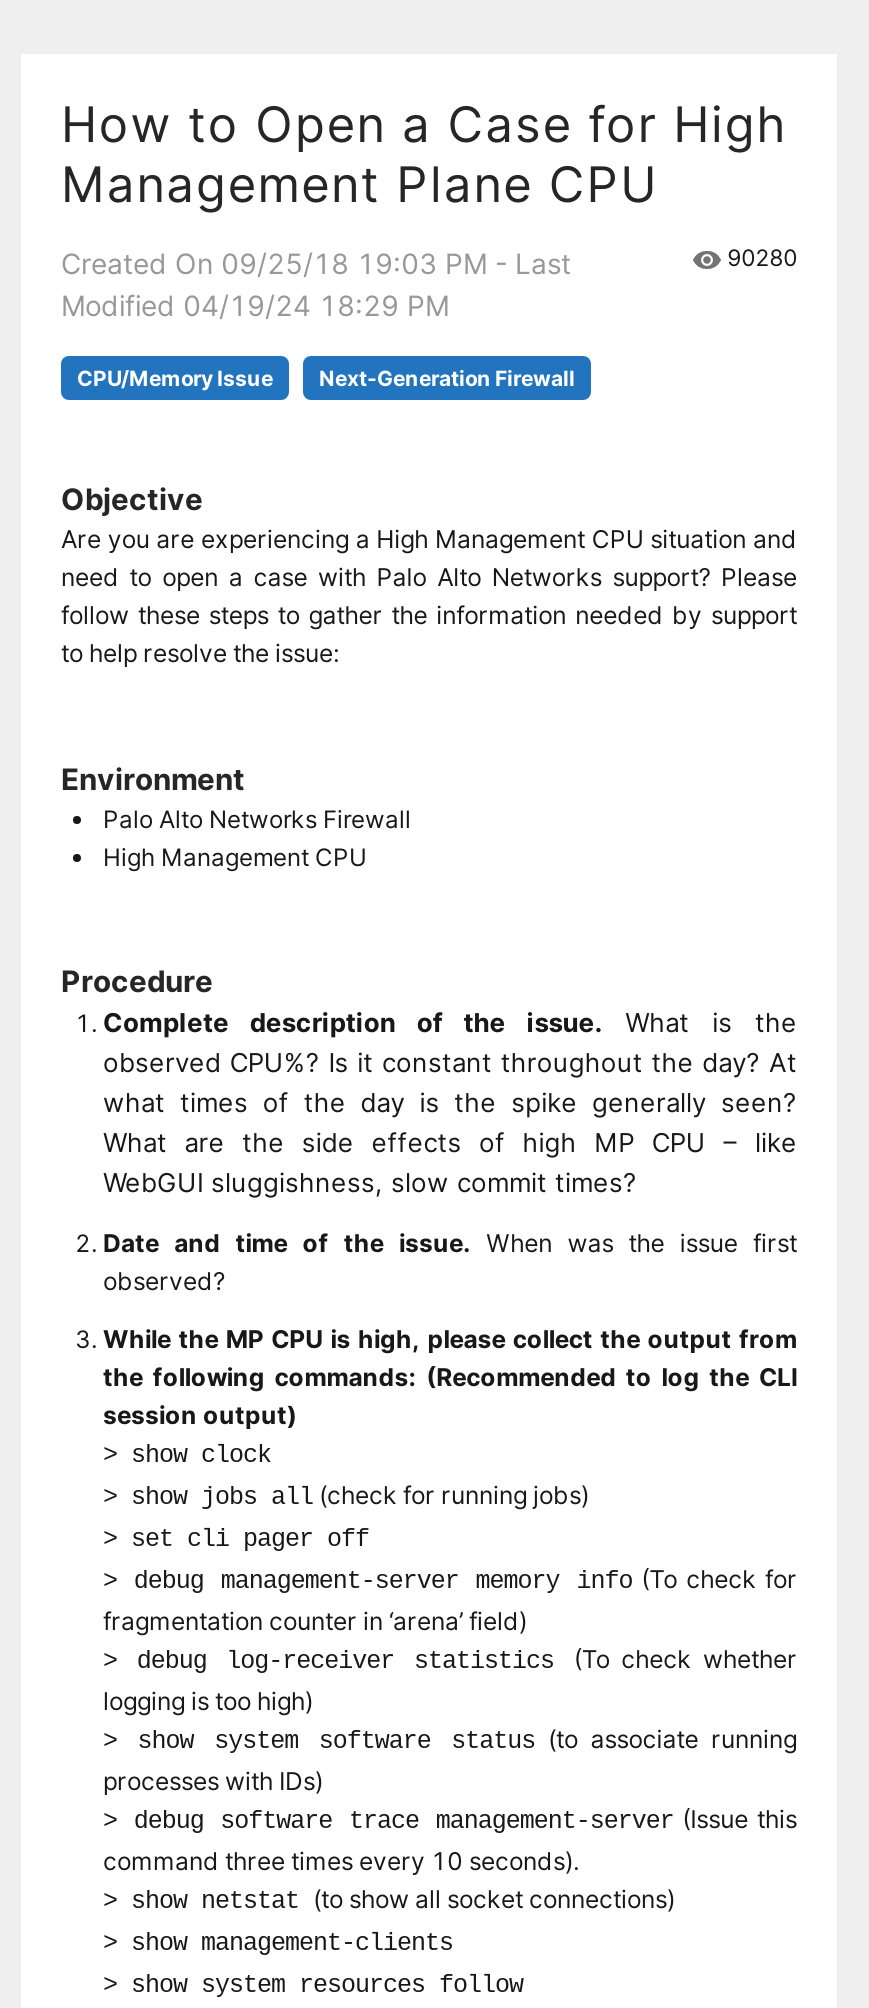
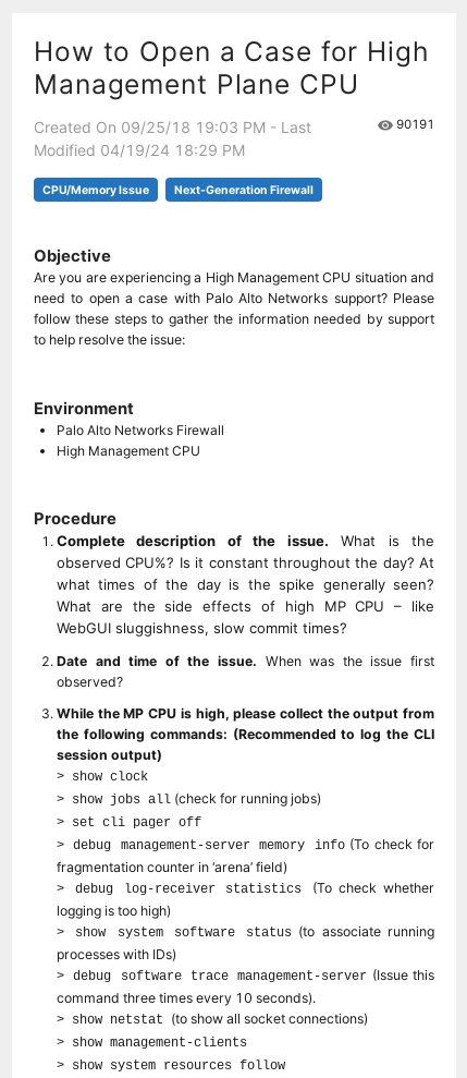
[727,244,797,272] 90280 -> [396,117,434,132] 90191

